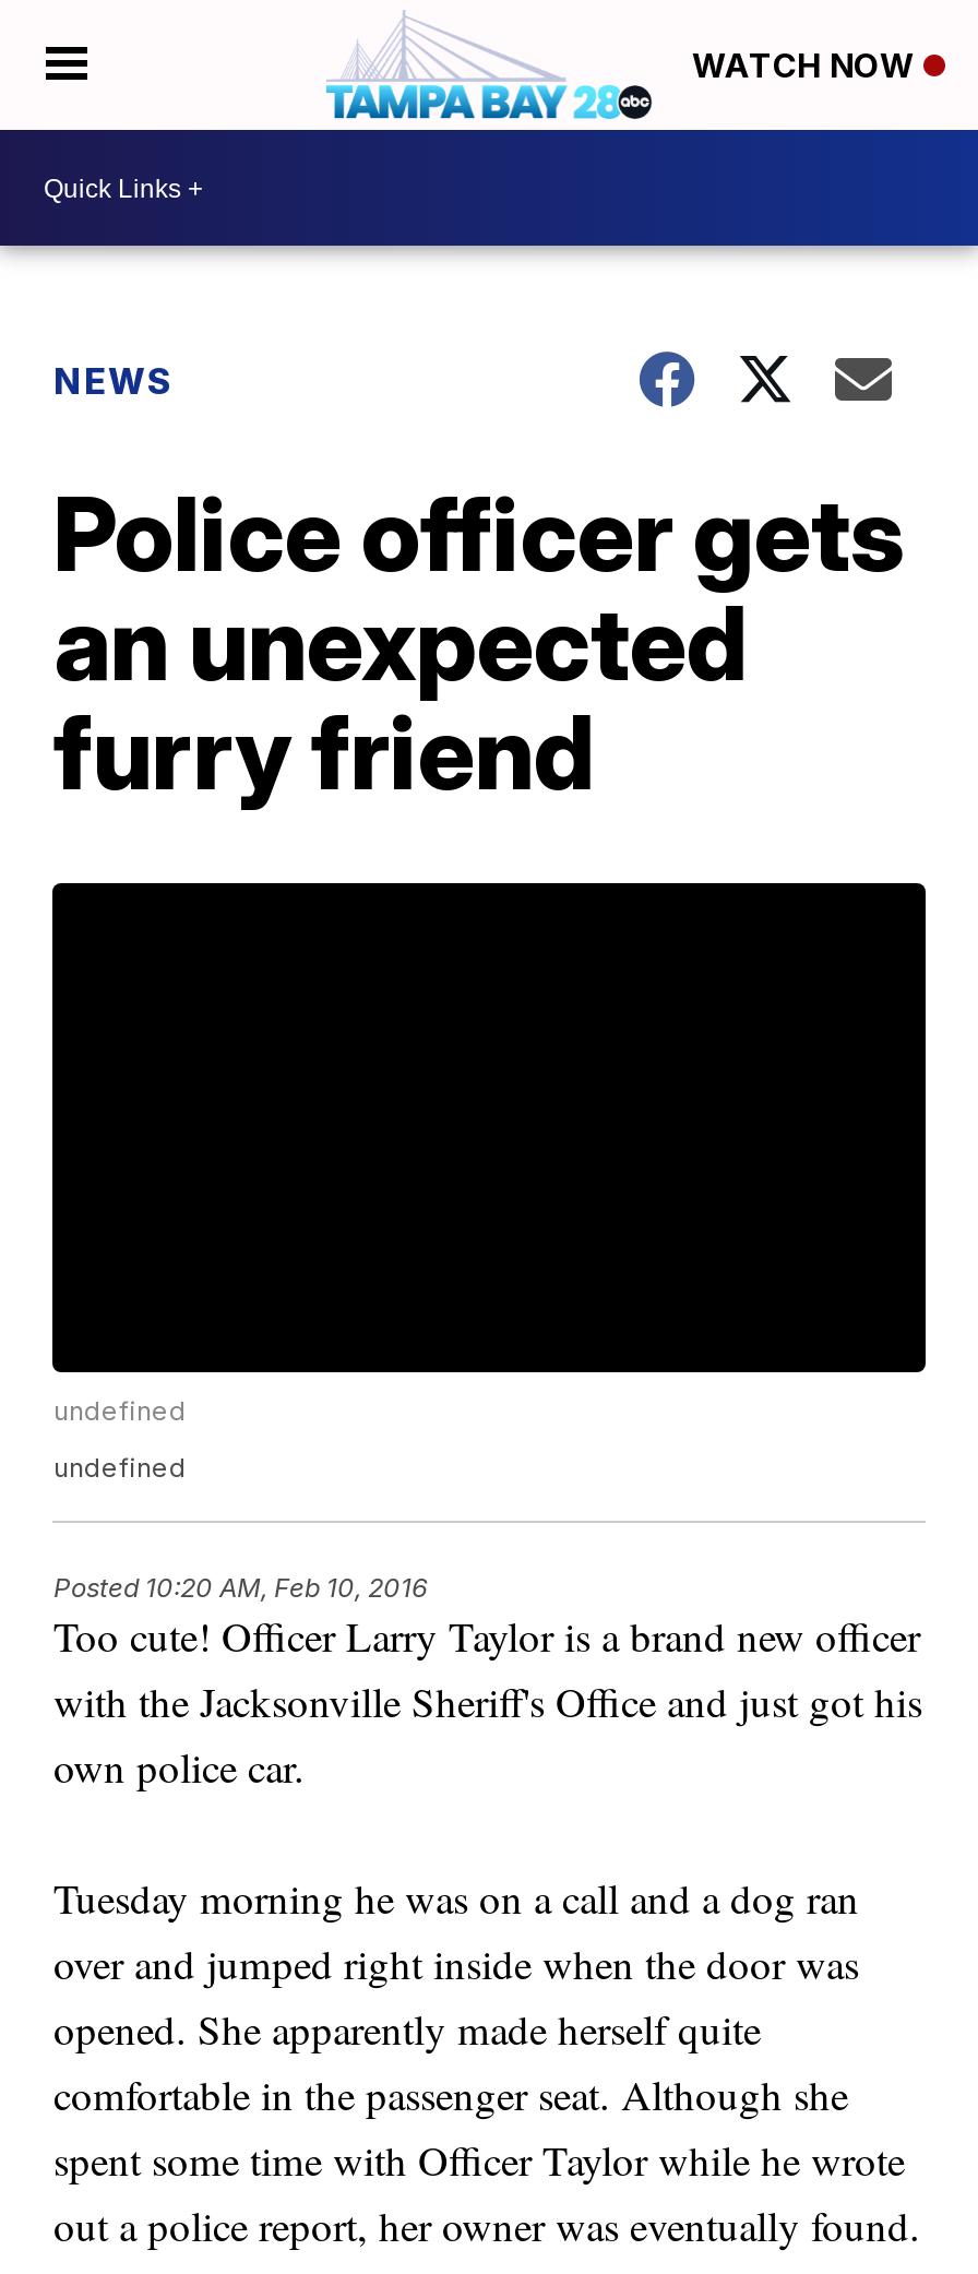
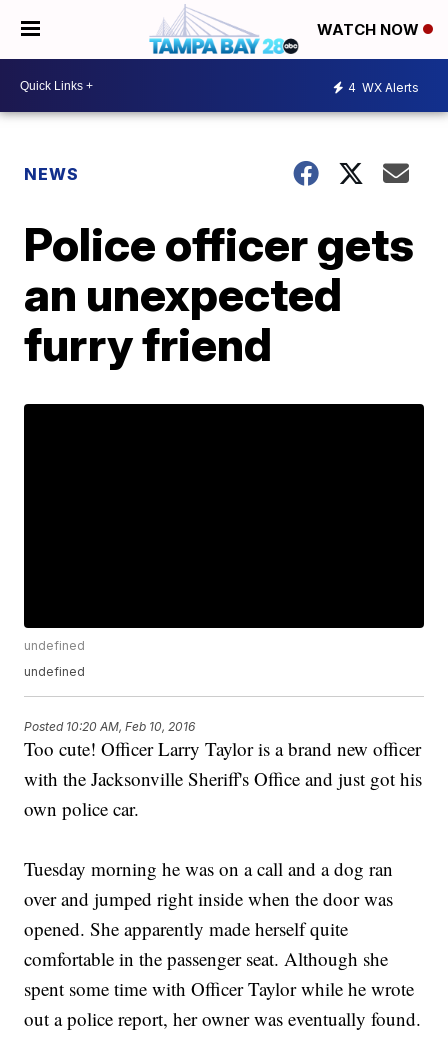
none -> [348,79,419,94] 4 WX Alerts

